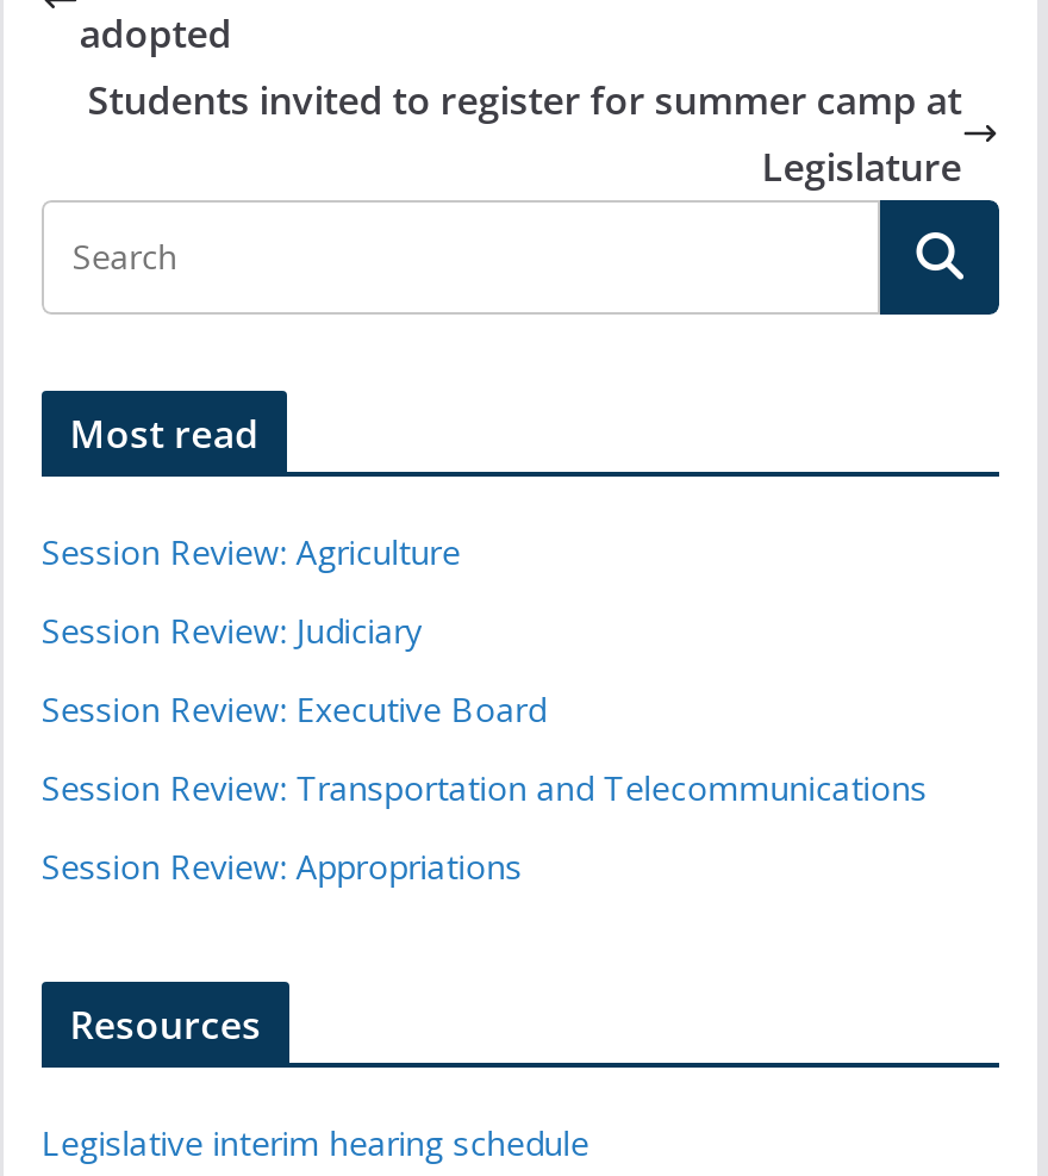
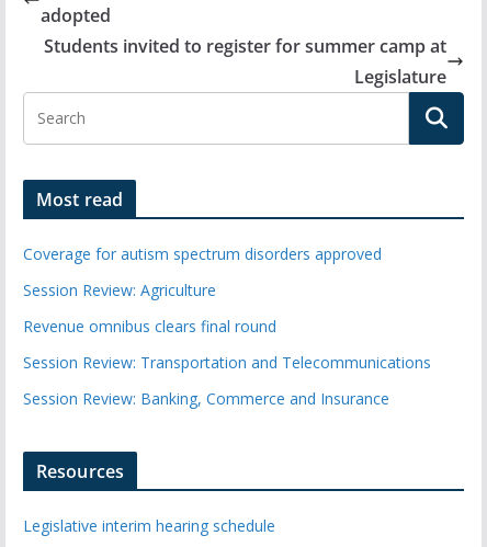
none -> [23,243,381,264] Coverage for autism spectrum disorders approved
moved [41,529,460,574] -> [23,280,216,300]: Session Review: Agriculture
[41,608,546,732] Session Review: Judiciary | Session Review: Executive Board -> [23,316,276,337] Revenue omnibus clears final round
[41,844,522,889] Session Review: Appropriations -> [23,388,389,409] Session Review: Banking, Commerce and Insurance

